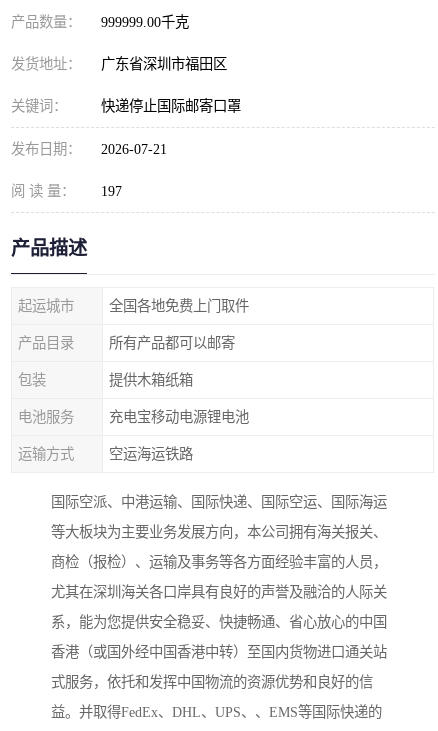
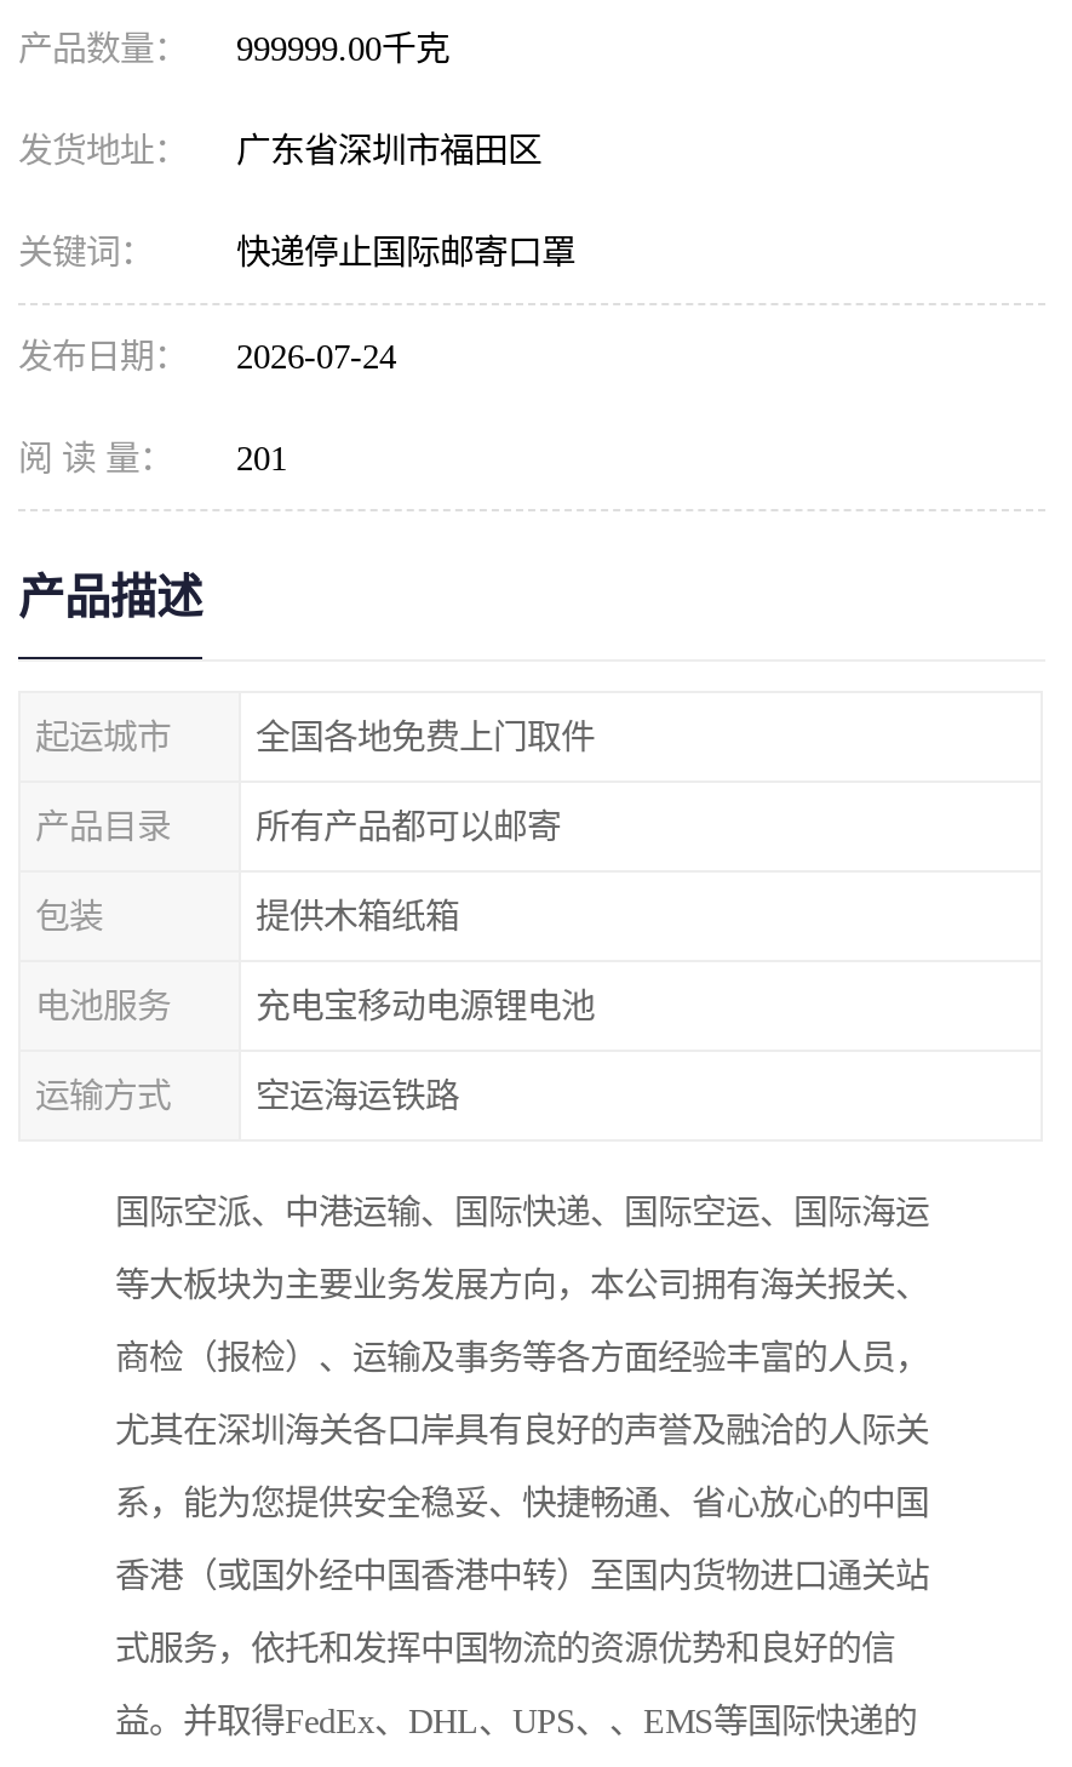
[11,141,167,157] 发布日期： 2026-07-21 -> [18,337,396,376] 发布日期： 2026-07-24
[11,183,122,199] 阅 读 量： 197 -> [18,439,287,478] 阅 读 量： 201

